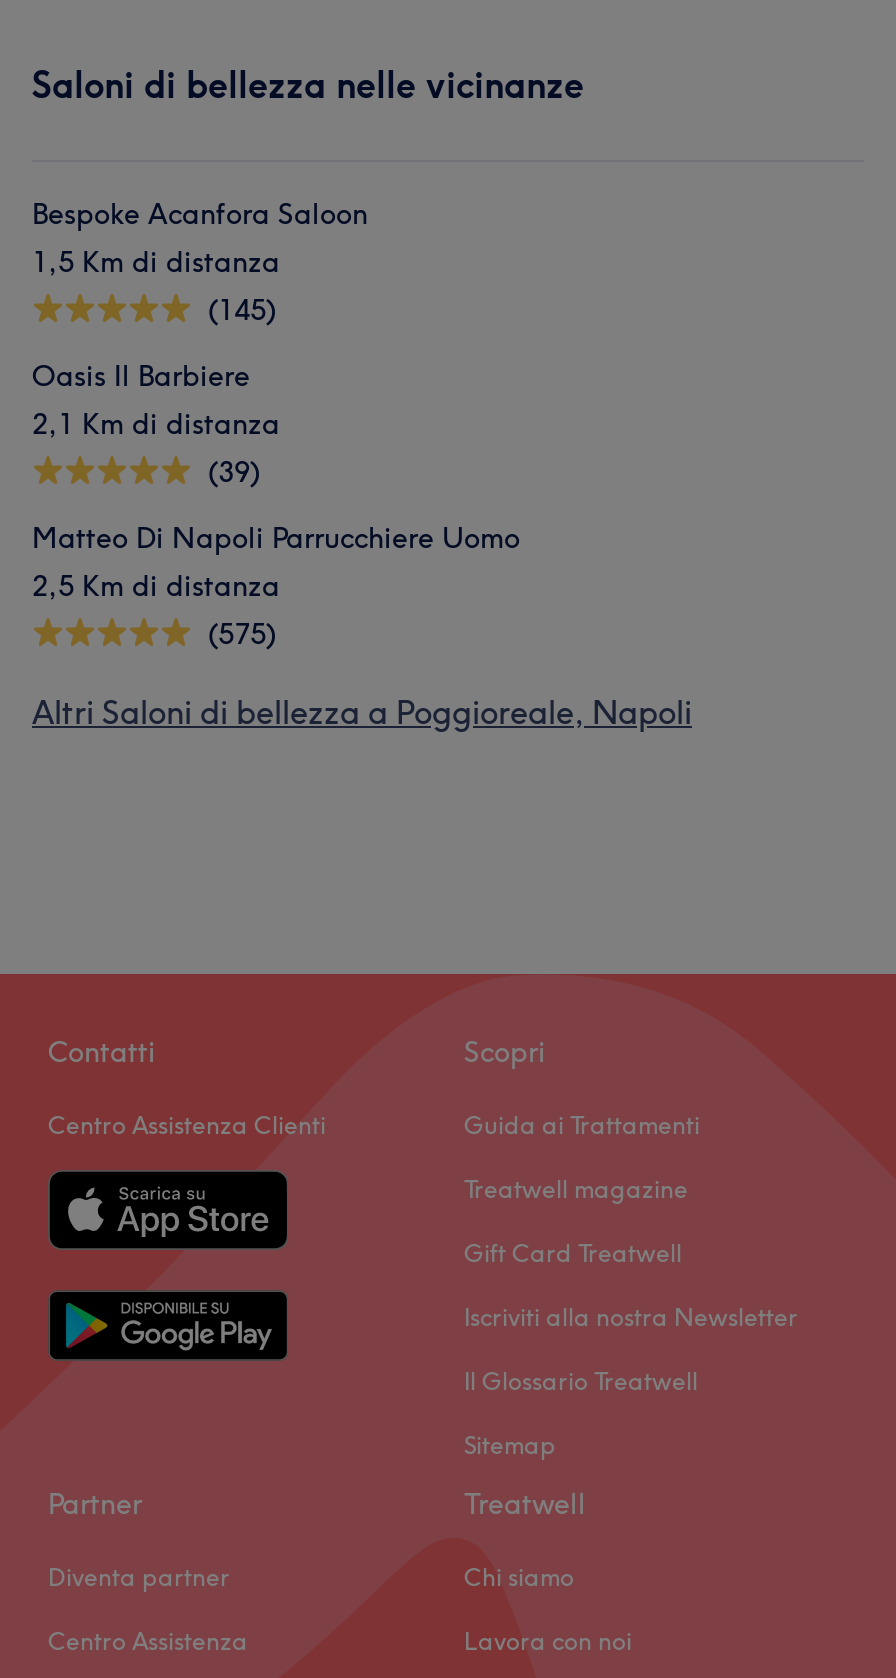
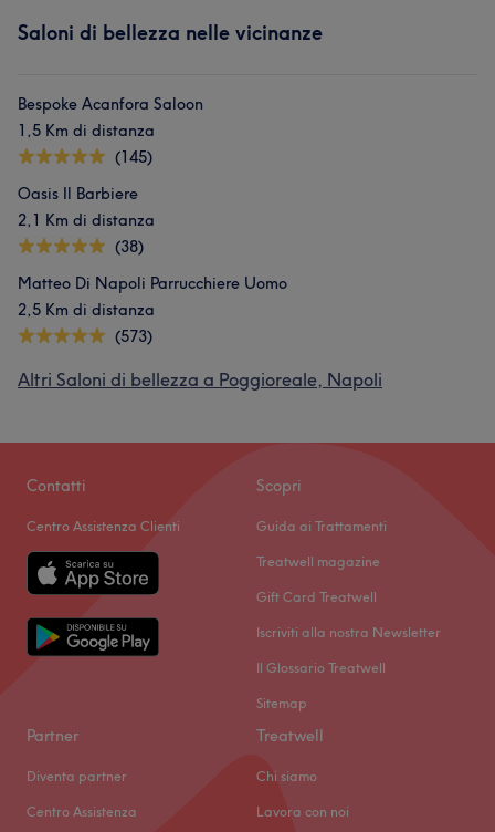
[208,454,260,490] (39) -> [115,237,144,257] (38)
[208,616,276,652] (575) -> [115,326,152,346] (573)

